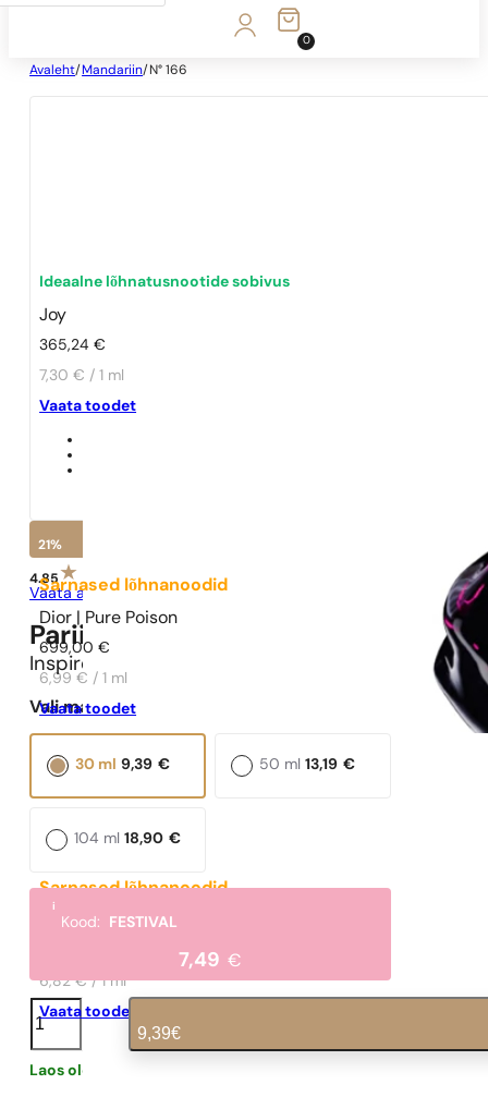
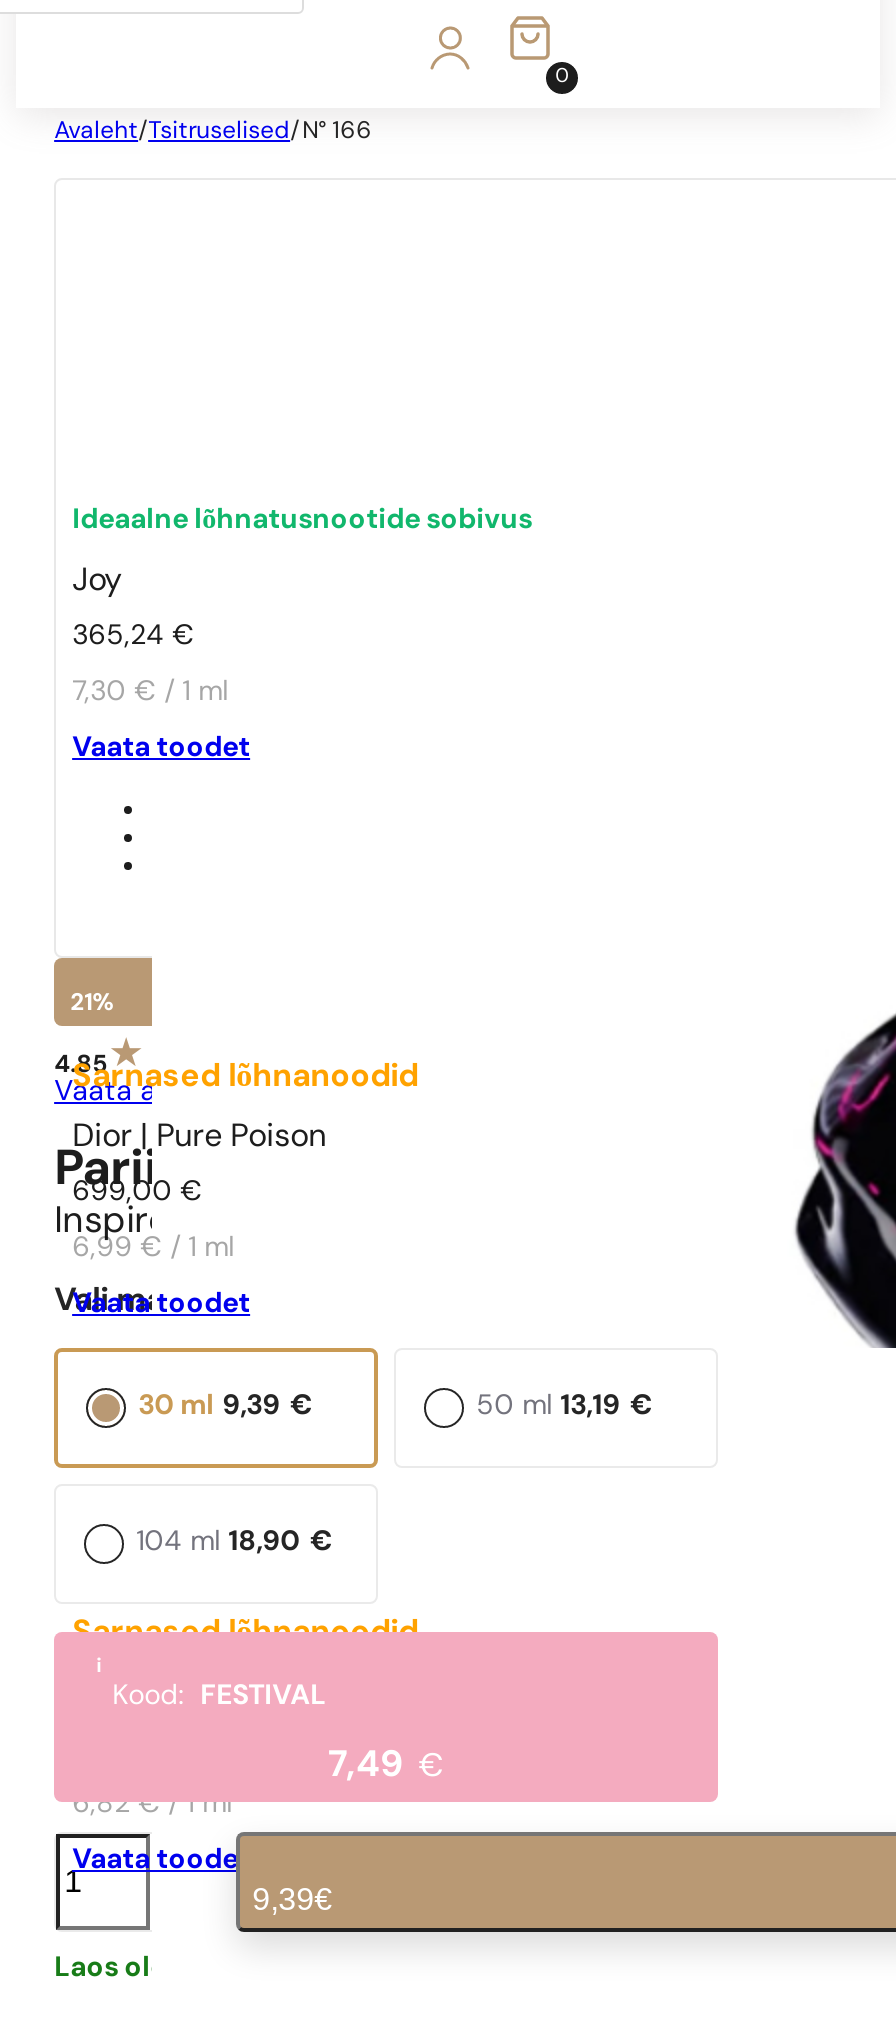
[30,64,187,77] Avaleht/Mandariin/ N° 166 -> [54,119,372,143] Avaleht/Tsitruselised/ N° 166

